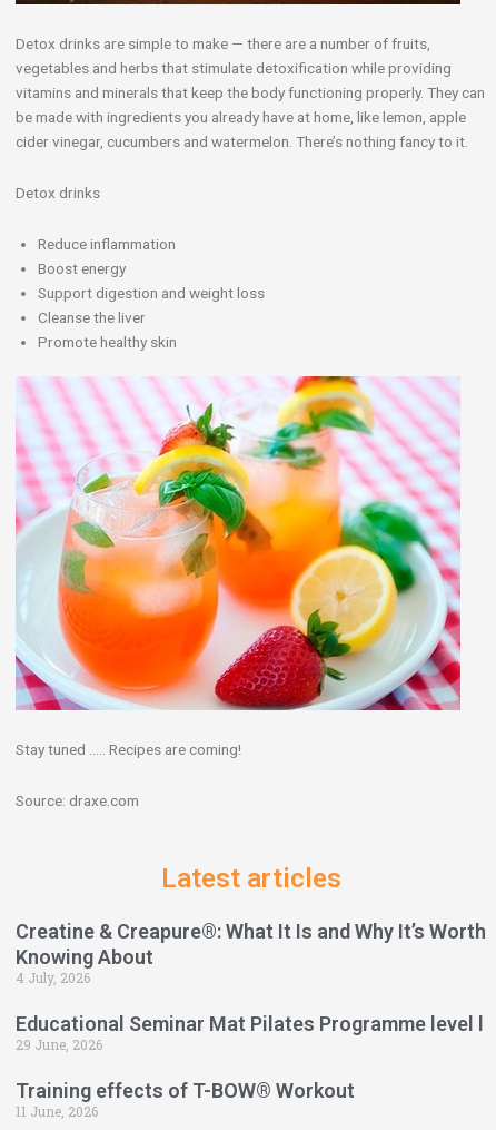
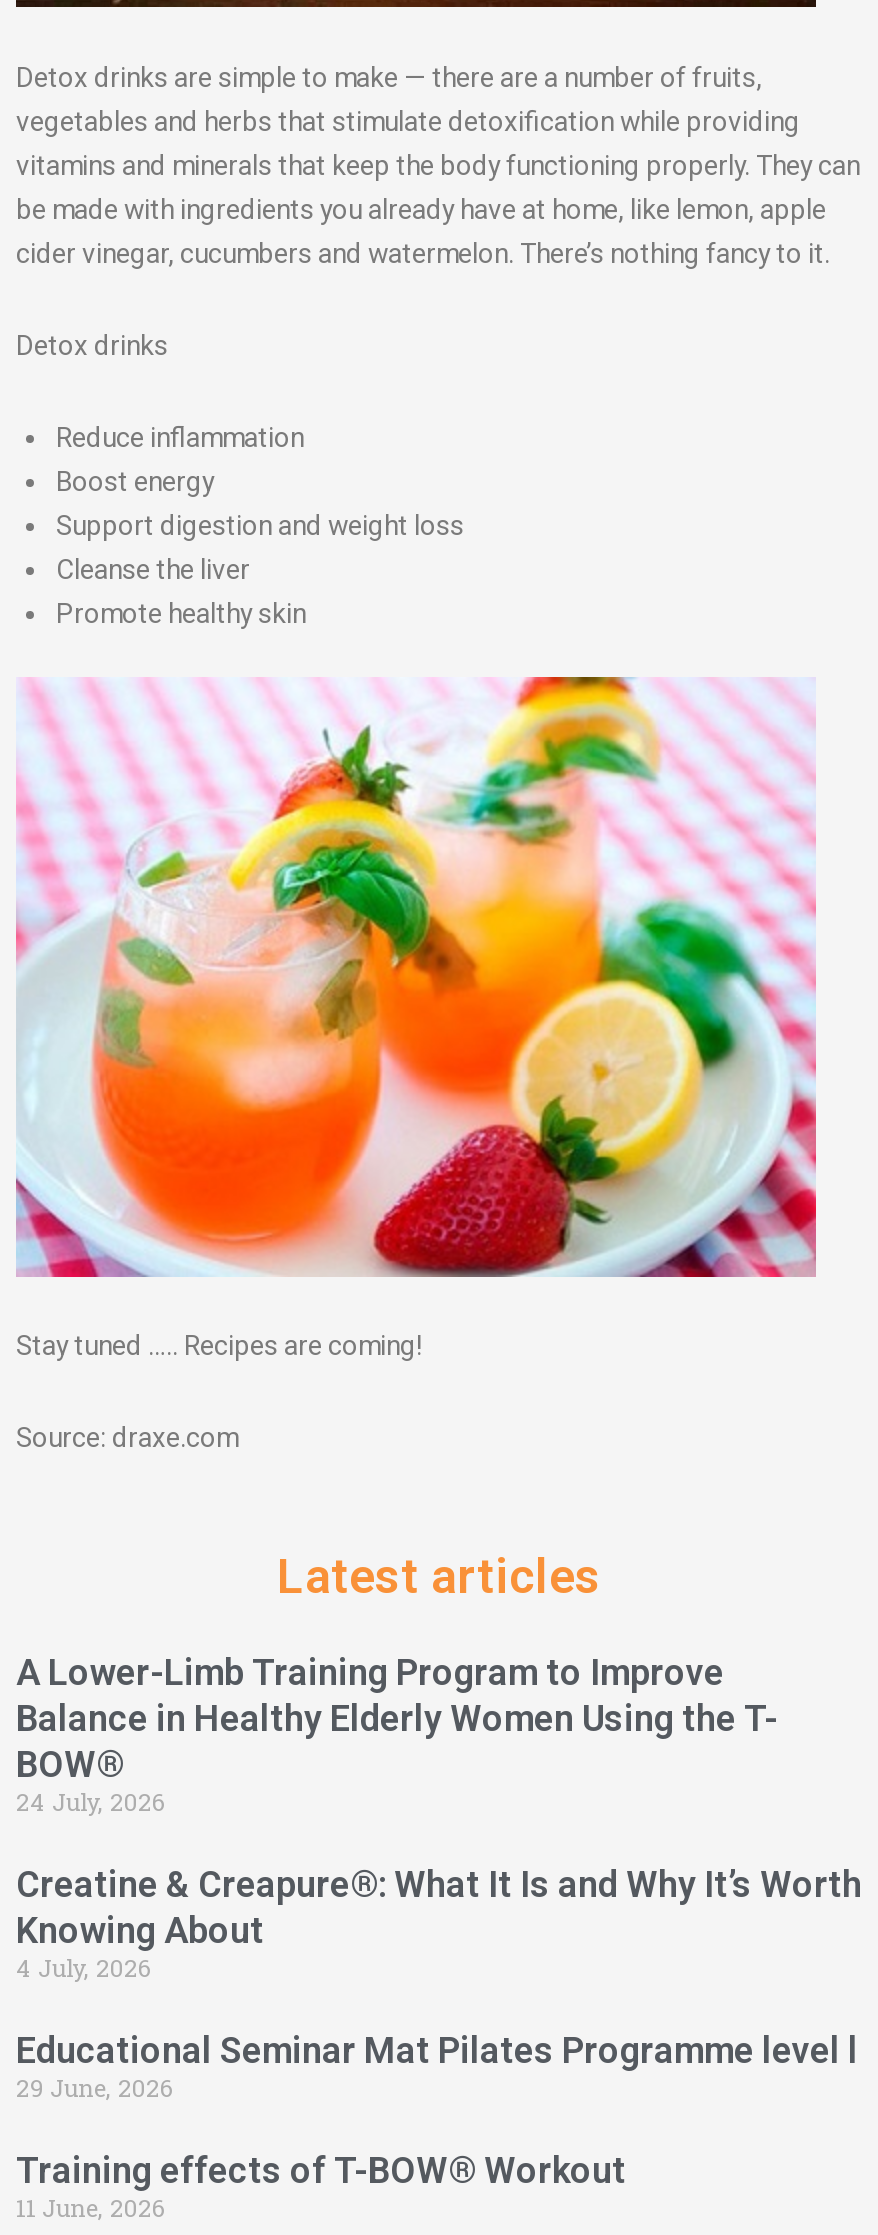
none -> [16,1652,778,1818] A Lower-Limb Training Program to Improve | Balance in Healthy Elderly Women Using the T- | BOW® | 24 July, 2026

